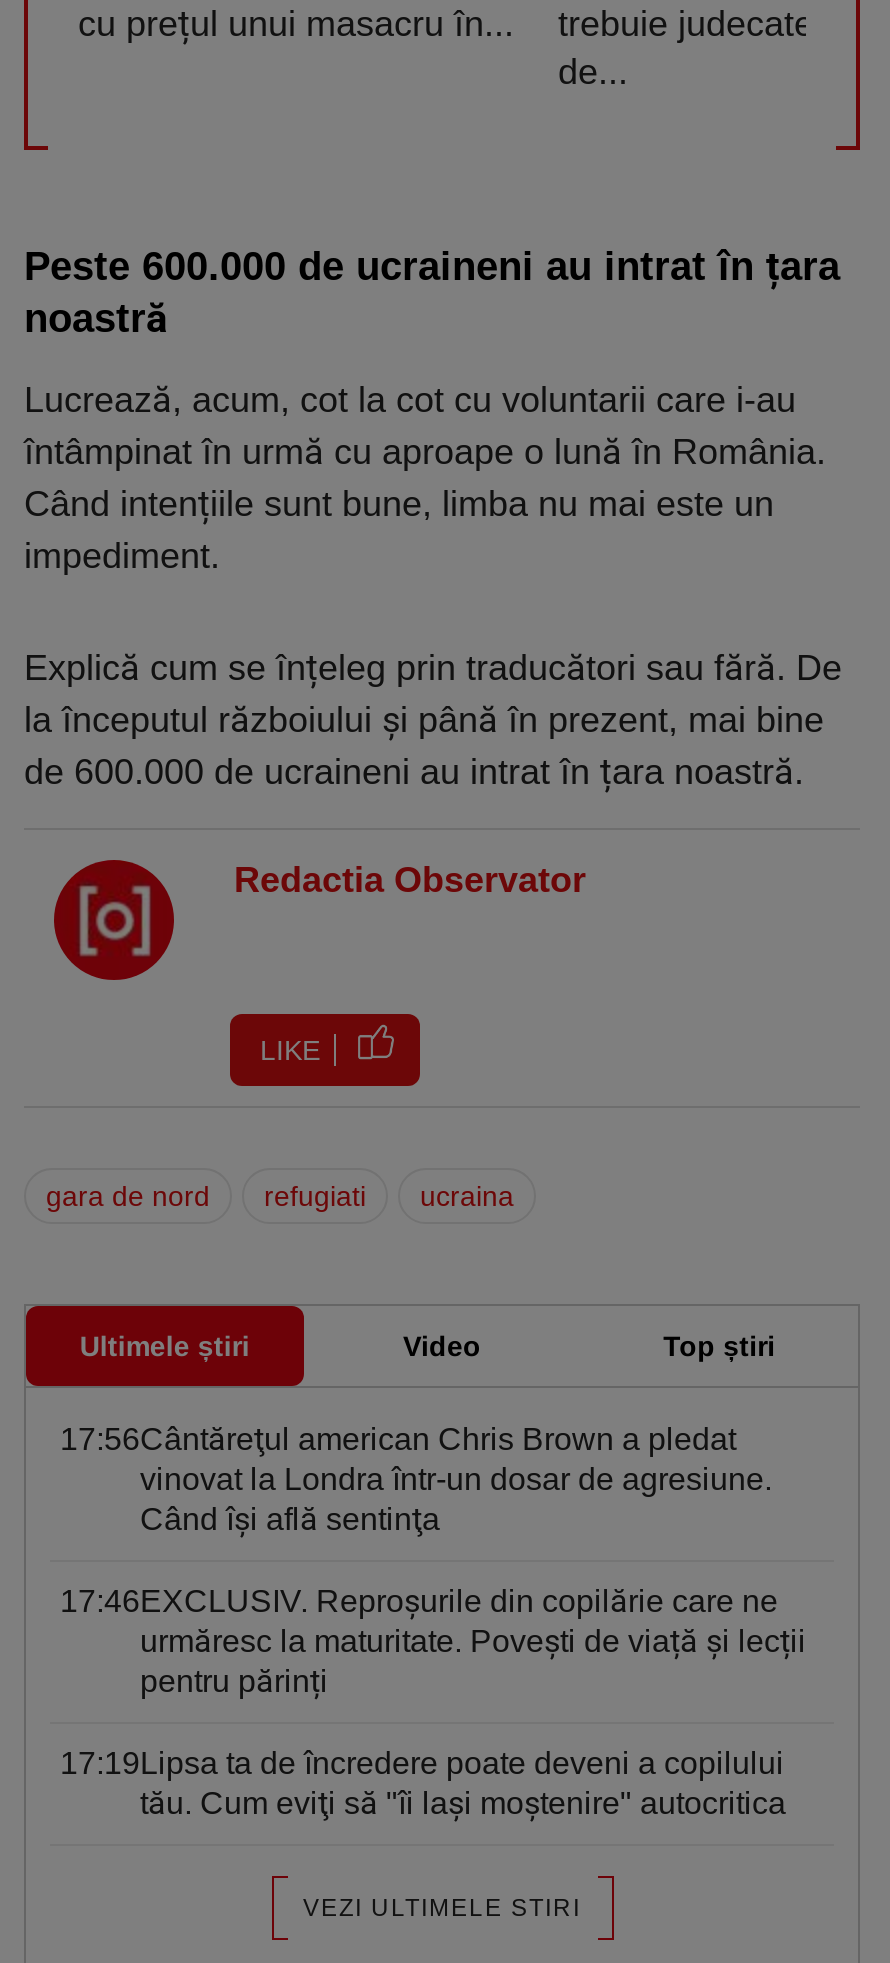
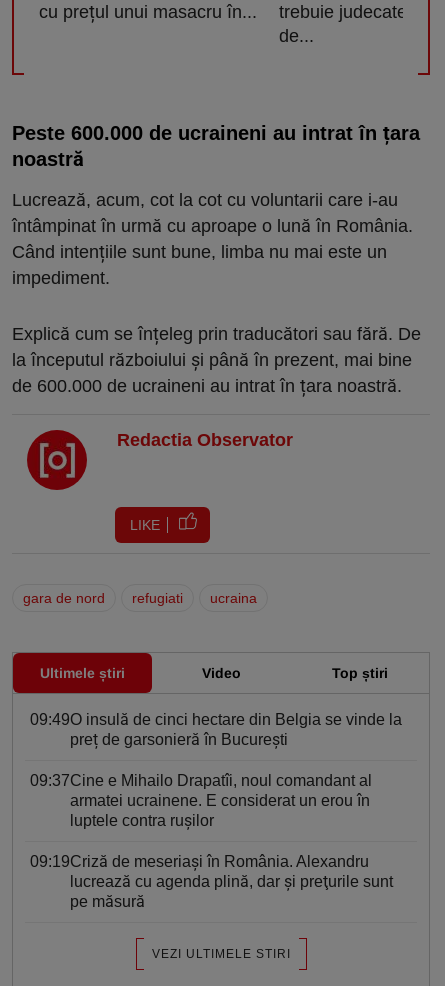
[60,1422,772,1536] 17:56Cântăreţul american Chris Brown a pledat | vinovat la Londra într-un dosar de agresiune. | Când îşi află sentinţa -> [30,711,402,748] 09:49O insulă de cinci hectare din Belgia se vinde la | preț de garsonieră în Bucureşti
[60,1584,806,1698] 17:46EXCLUSIV. Reproșurile din copilărie care ne | urmăresc la maturitate. Povești de viață și lecții | pentru părinți -> [30,772,372,829] 09:37Cine e Mihailo Drapatîi, noul comandant al | armatei ucrainene. E considerat un erou în | luptele contra ruşilor
[60,1746,786,1820] 17:19Lipsa ta de încredere poate deveni a copilului | tău. Cum eviţi să "îi laşi moștenire" autocritica -> [30,853,393,910] 09:19Criză de meseriași în România. Alexandru | lucrează cu agenda plină, dar şi preţurile sunt | pe măsură

